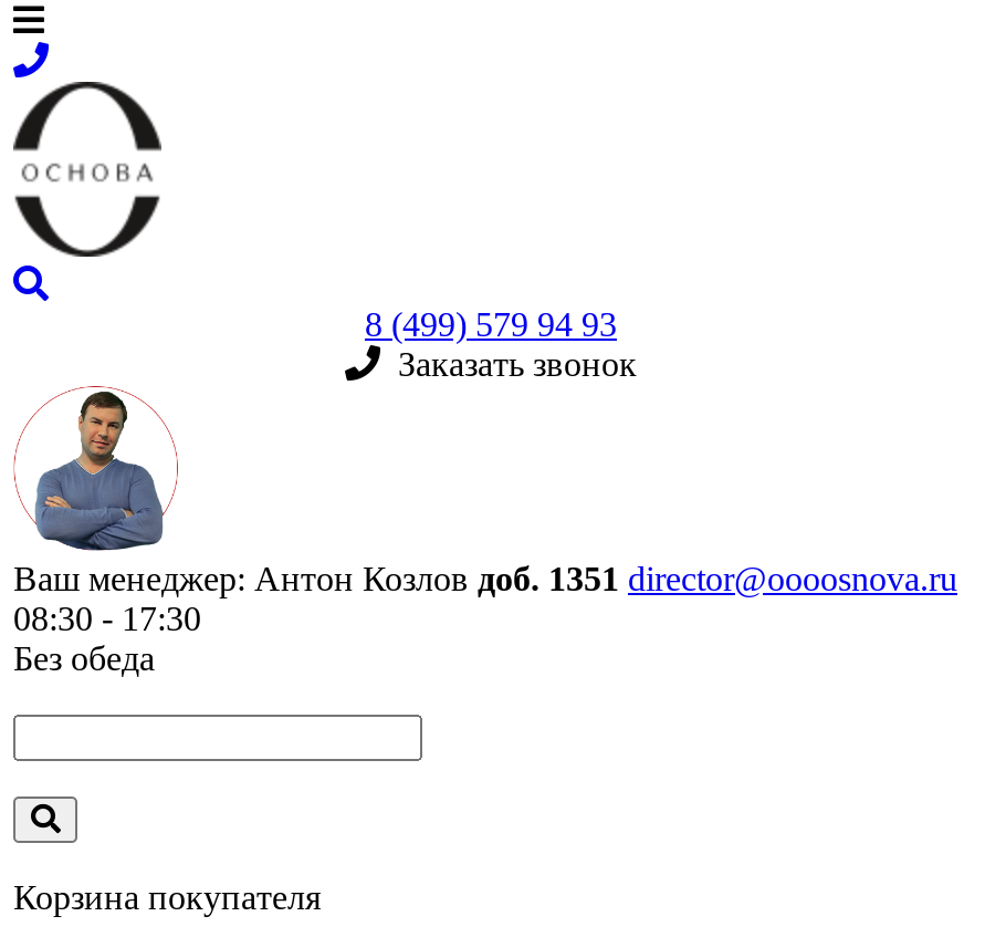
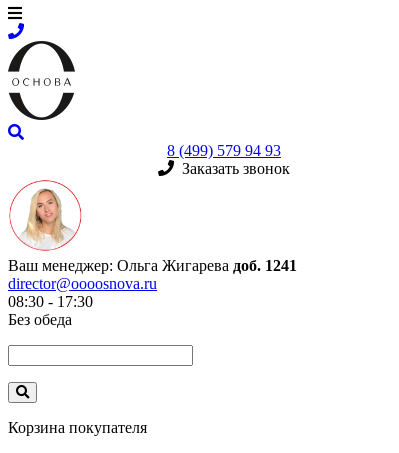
[13,389,957,597] [image] | Ваш менеджер: Антон Козлов доб. 1351 director@oooosnova.ru -> [8,180,297,292] [image] | Ваш менеджер: Ольга Жигарева доб. 1241 | director@oooosnova.ru

